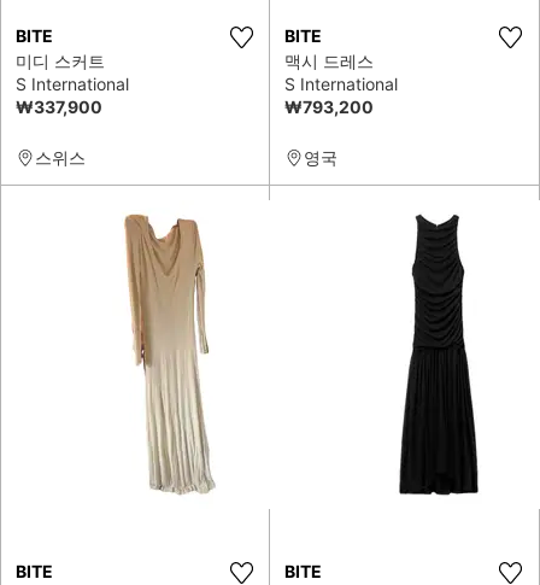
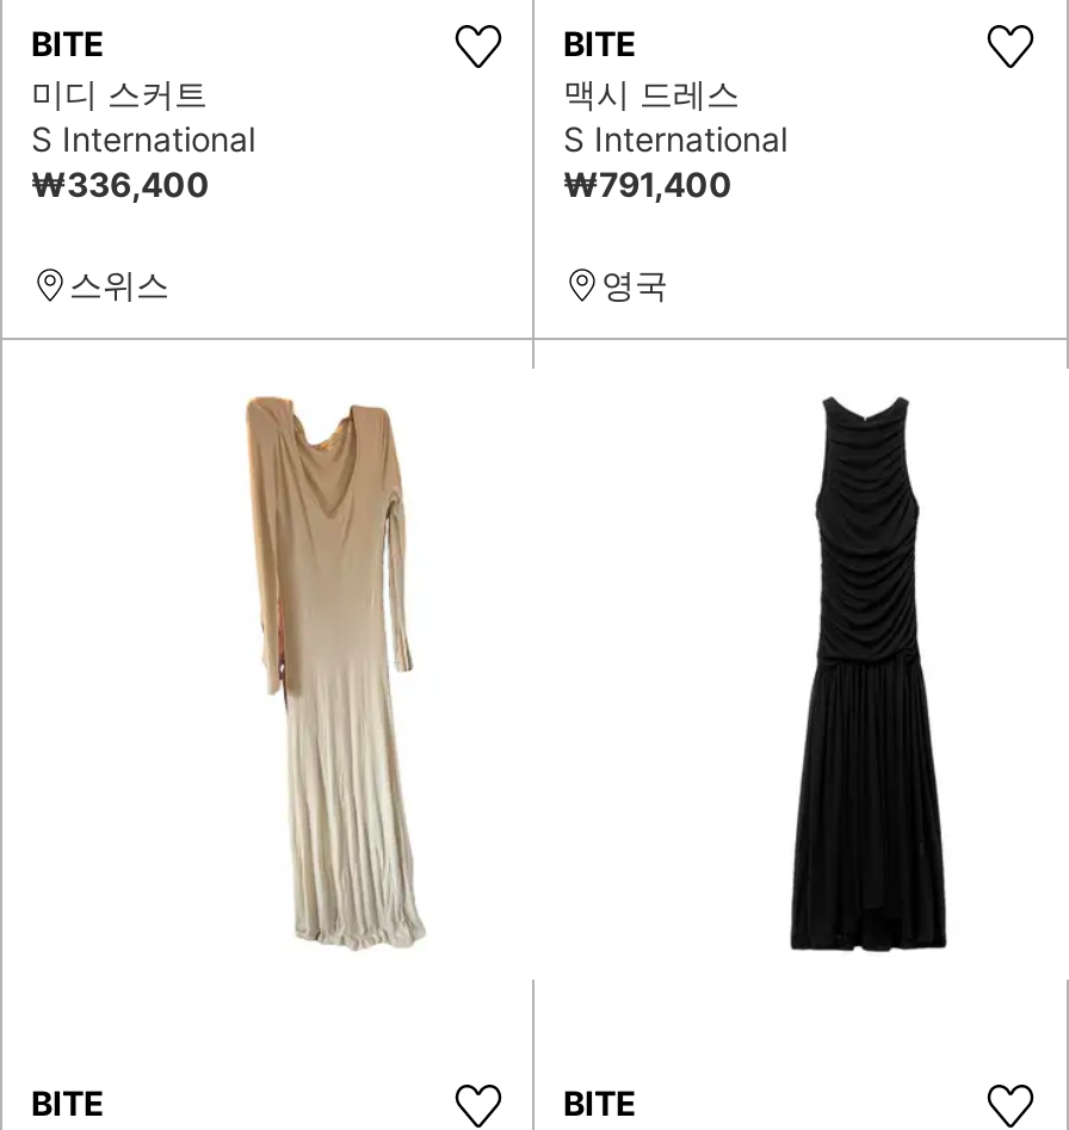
[16,97,102,118] ₩337,900 -> [31,165,210,205] ₩336,400
[284,97,374,118] ₩793,200 -> [563,165,733,205] ₩791,400

